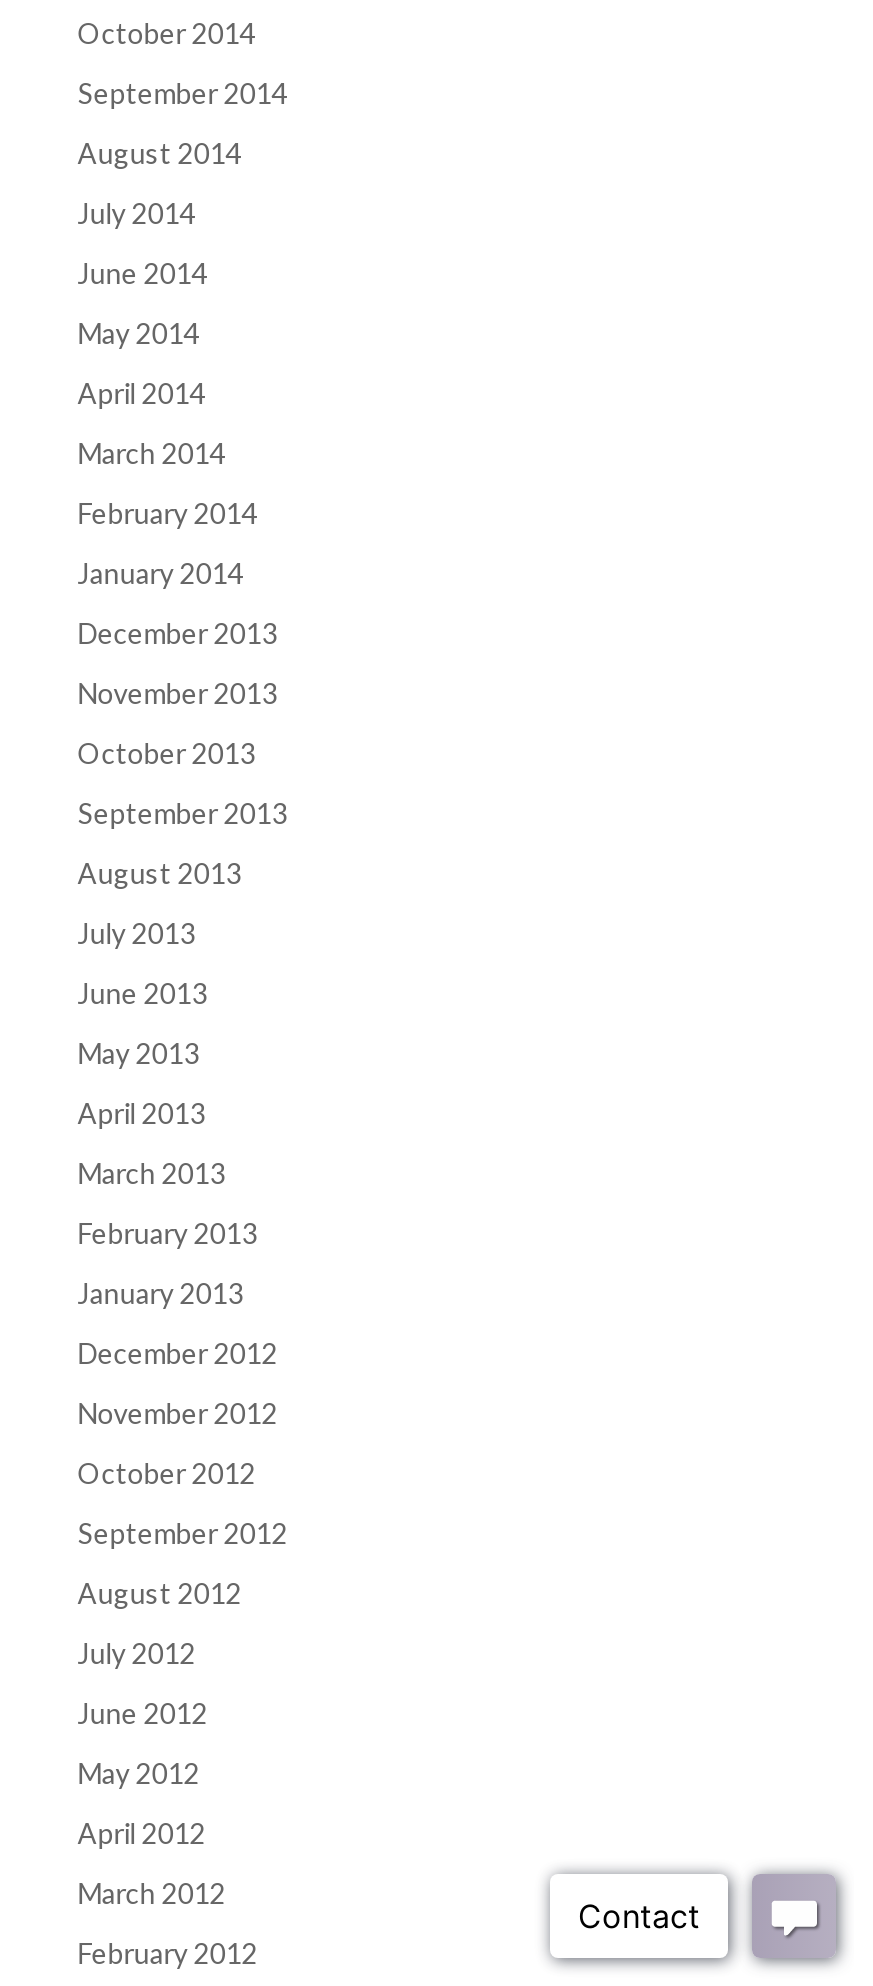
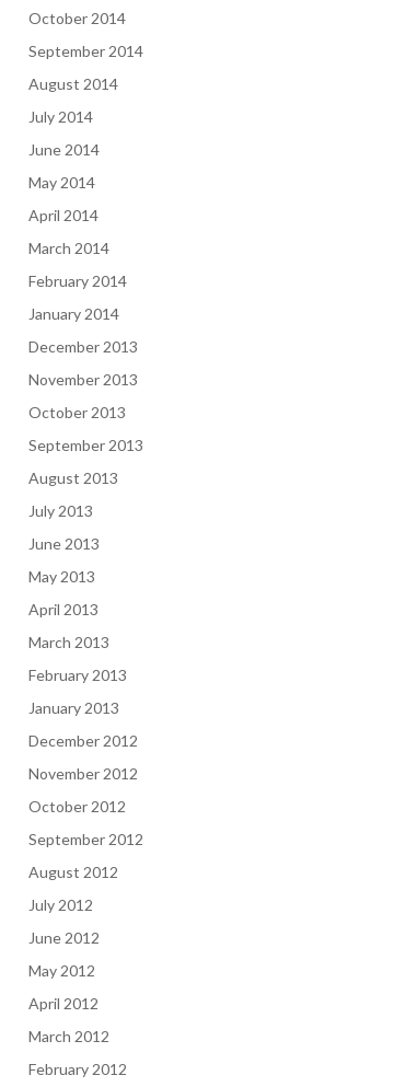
[540,1864,850,1972] [image] -> none

